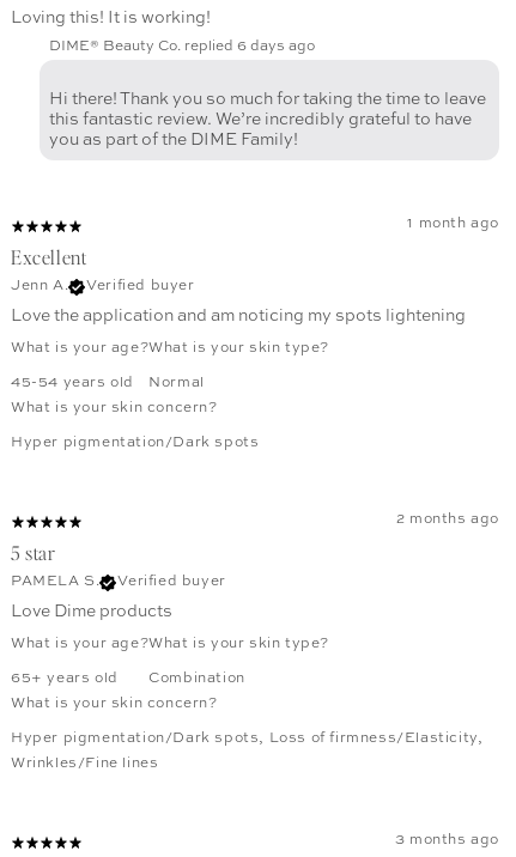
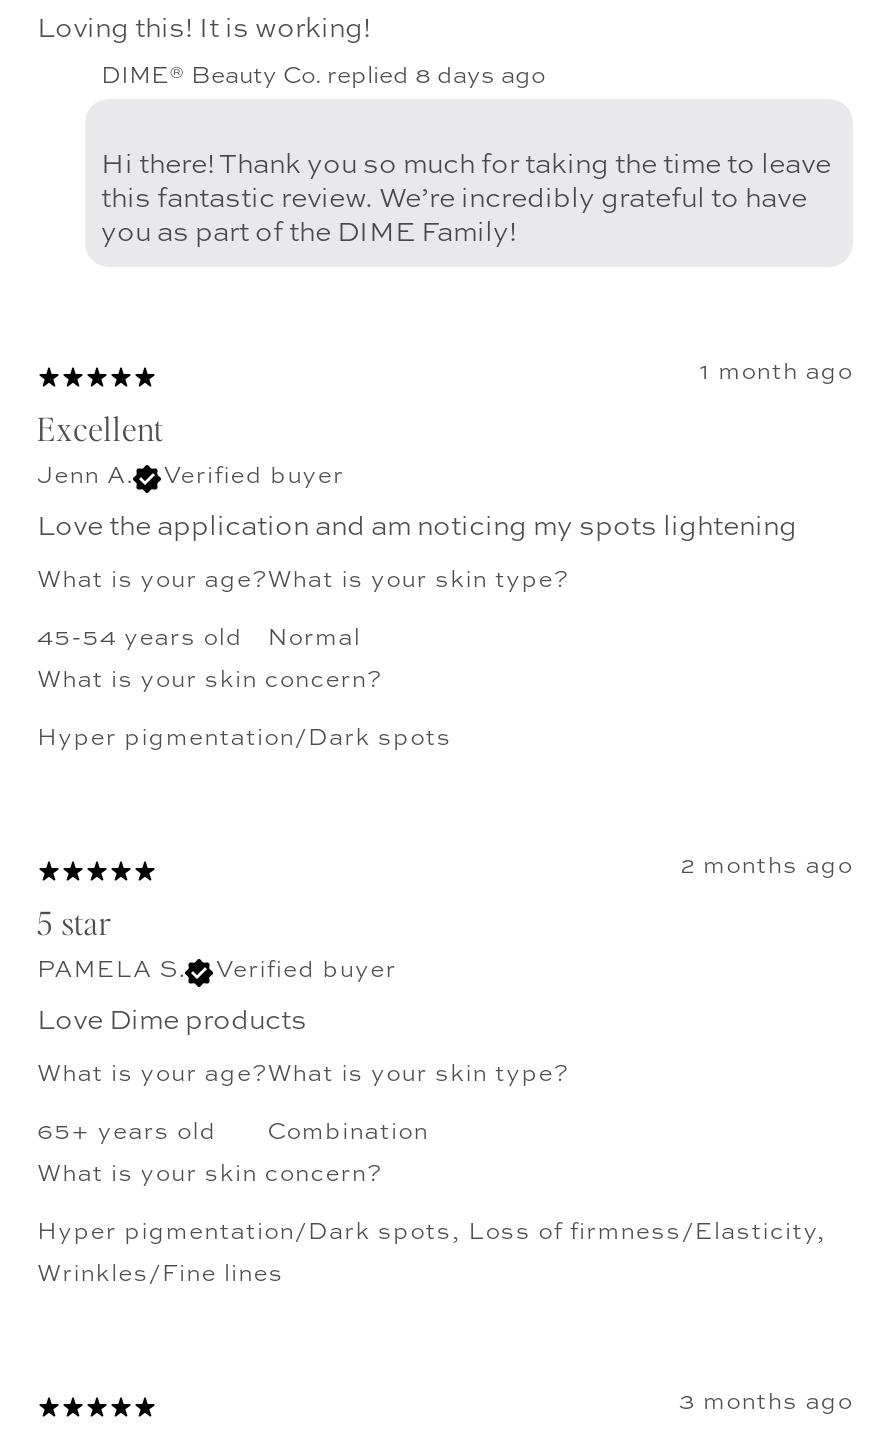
[49,40,315,54] DIME® Beauty Co. replied 6 days ago -> [101,65,545,89] DIME® Beauty Co. replied 8 days ago

